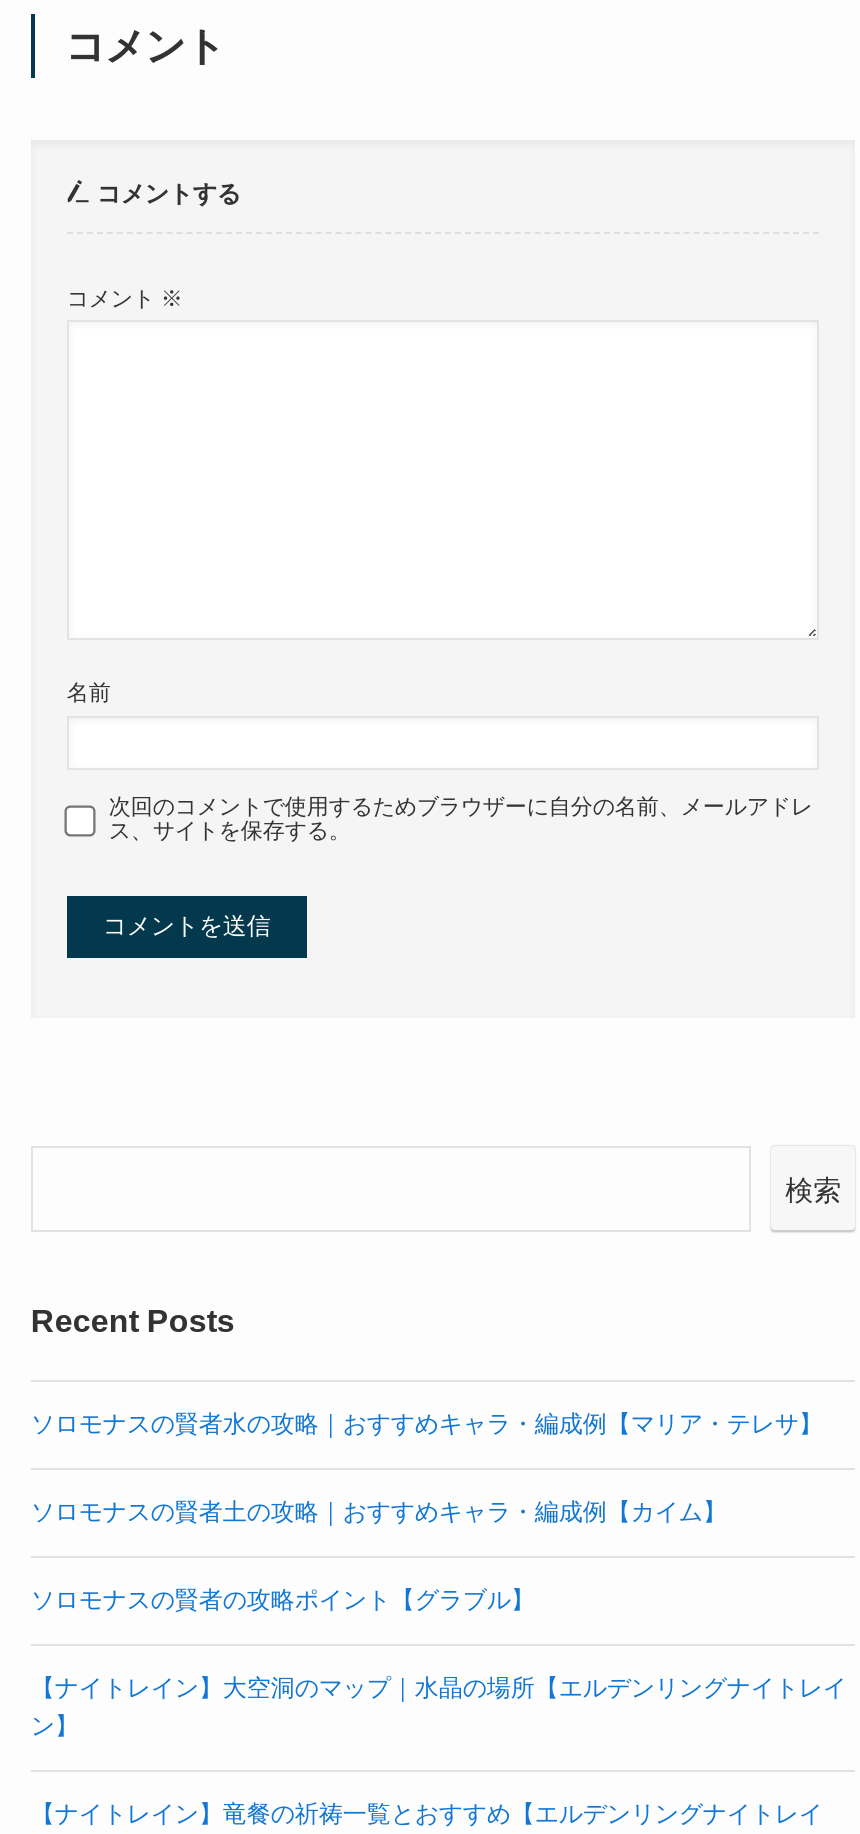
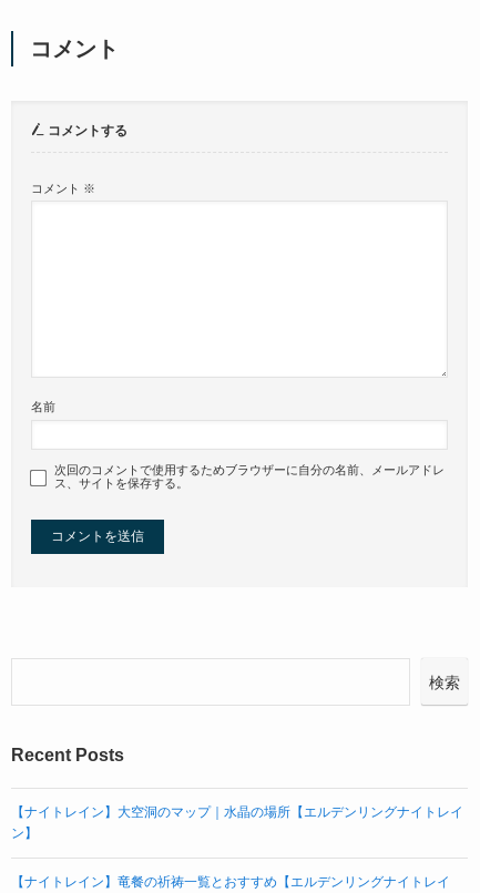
[31,1409,823,1613] ソロモナスの賢者水の攻略｜おすすめキャラ・編成例【マリア・テレサ】 | ソロモナスの賢者土の攻略｜おすすめキャラ・編成例【カイム】 | ソロモナスの賢者の攻略ポイント【グラブル】 -> none

